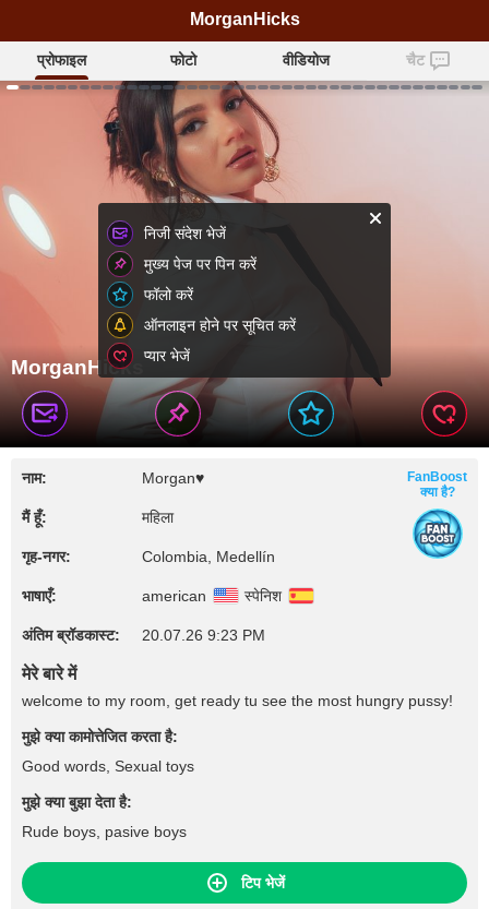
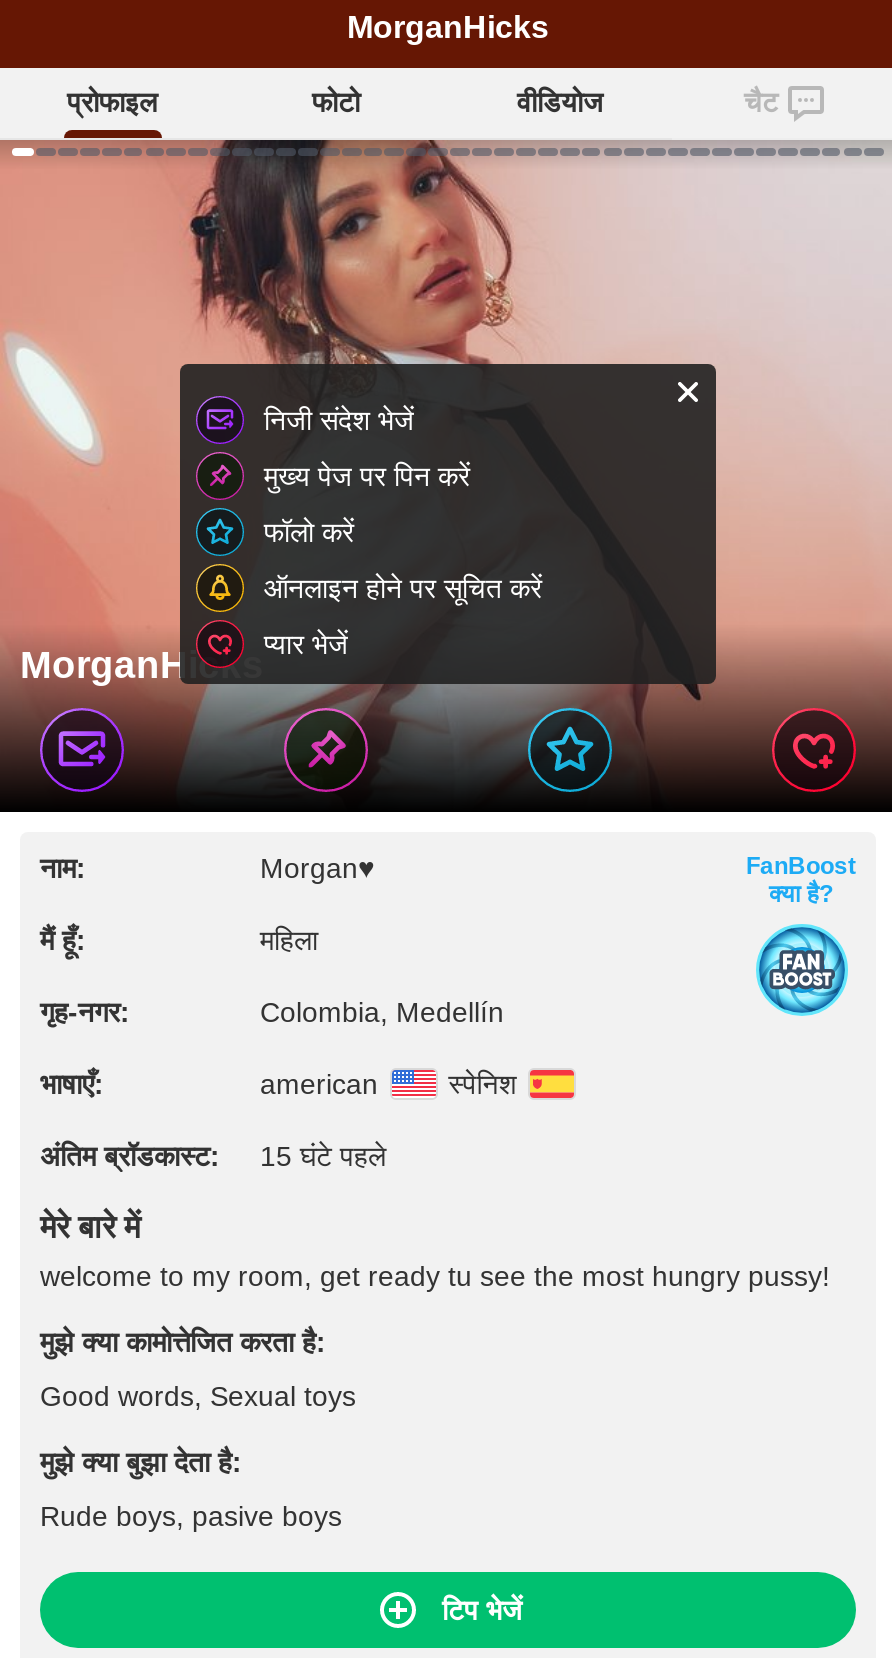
[22,626,265,644] अंतिम ब्रॉडकास्ट: 20.07.26 9:23 PM -> [40,1140,386,1172] अंतिम ब्रॉडकास्ट: 15 घंटे पहले

